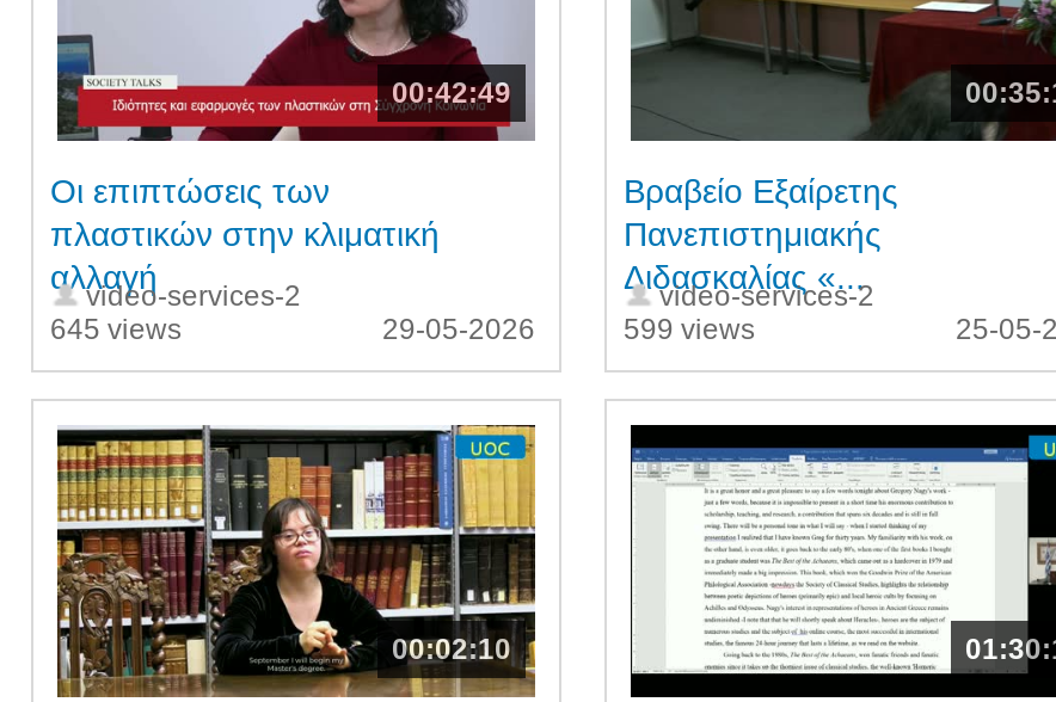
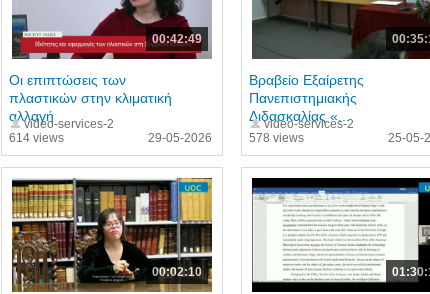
[50,313,182,346] 645 views -> [9,131,64,145] 614 views
[624,313,755,346] 599 views -> [249,131,304,145] 578 views

